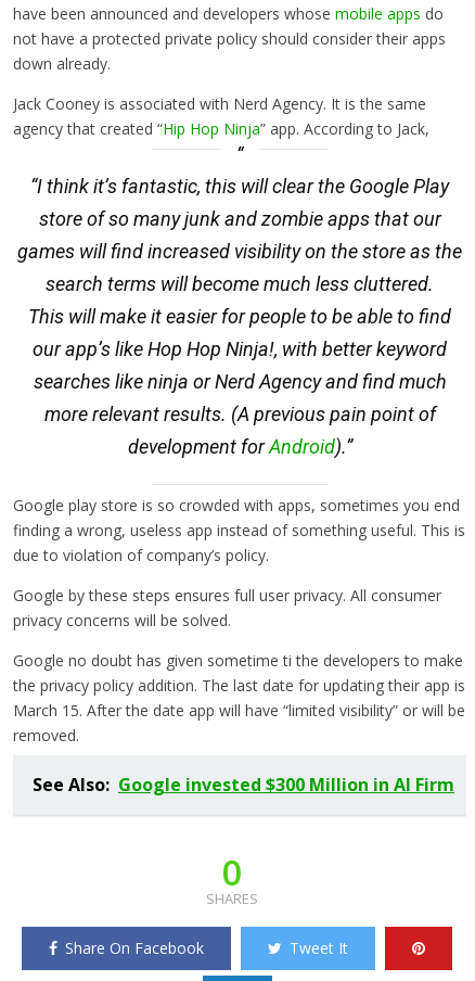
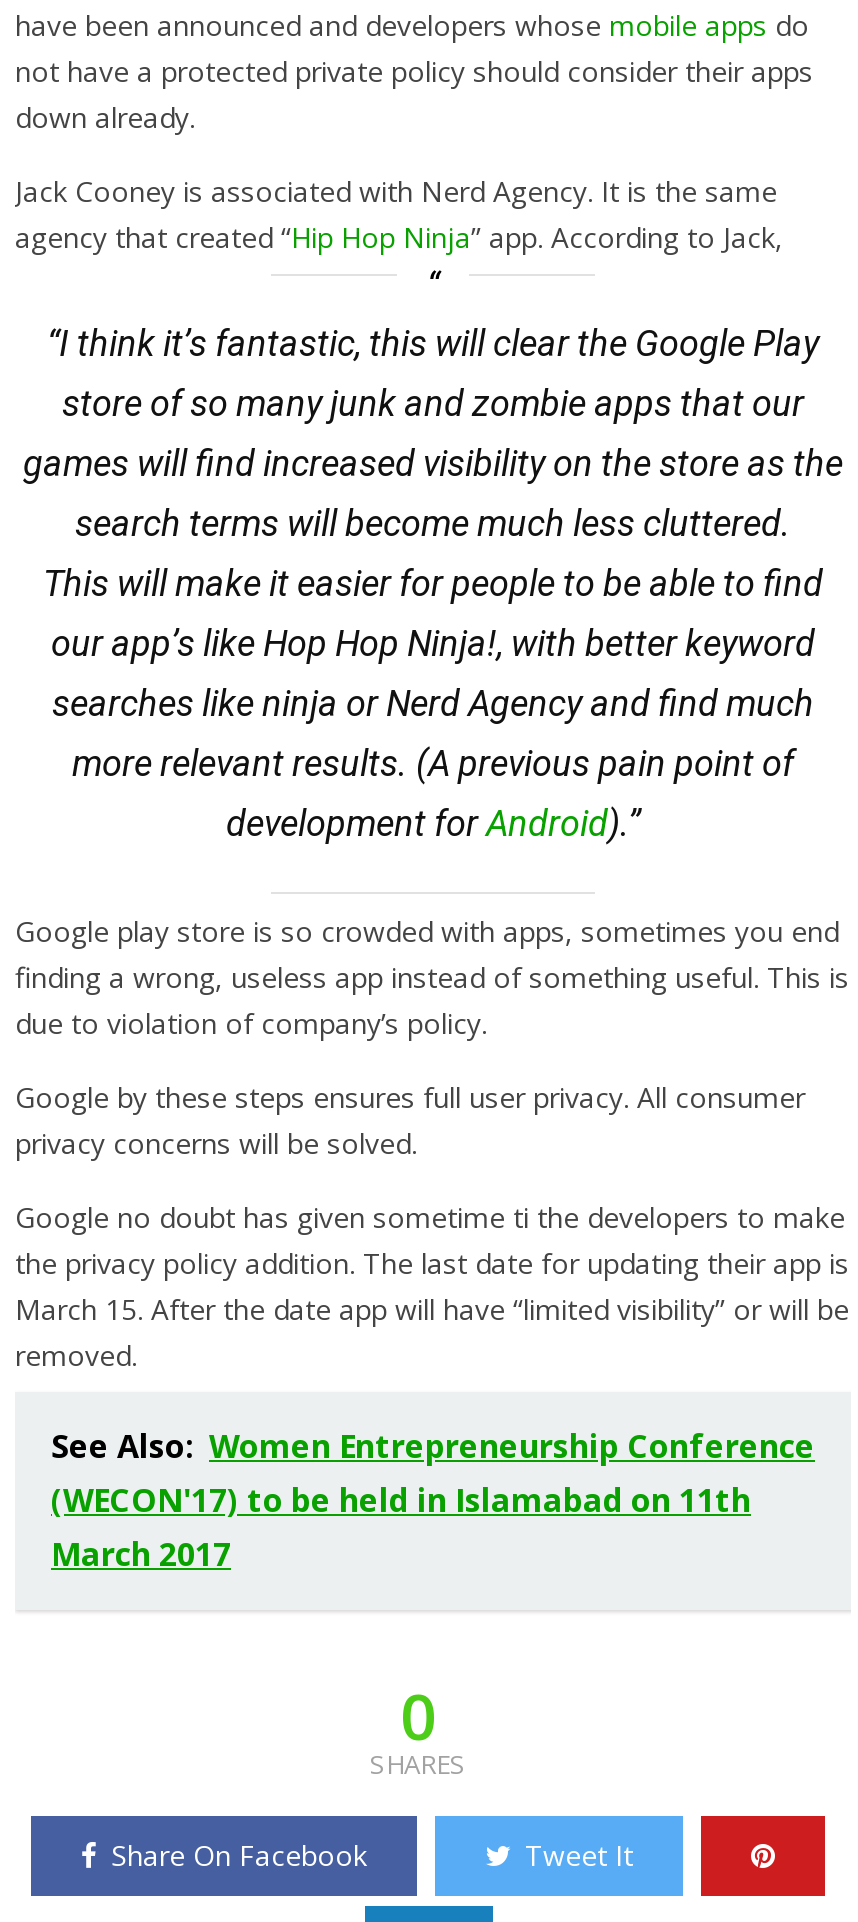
[33,773,454,797] See Also: Google invested $300 Million in AI Firm -> [51,1424,815,1576] See Also: Women Entrepreneurship Conference | (WECON'17) to be held in Islamabad on 11th | March 2017

